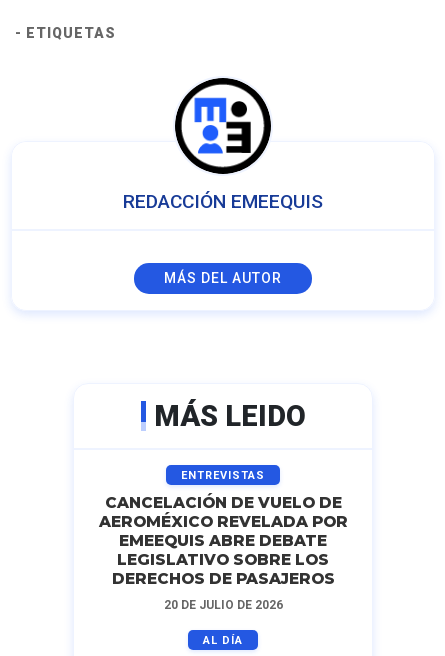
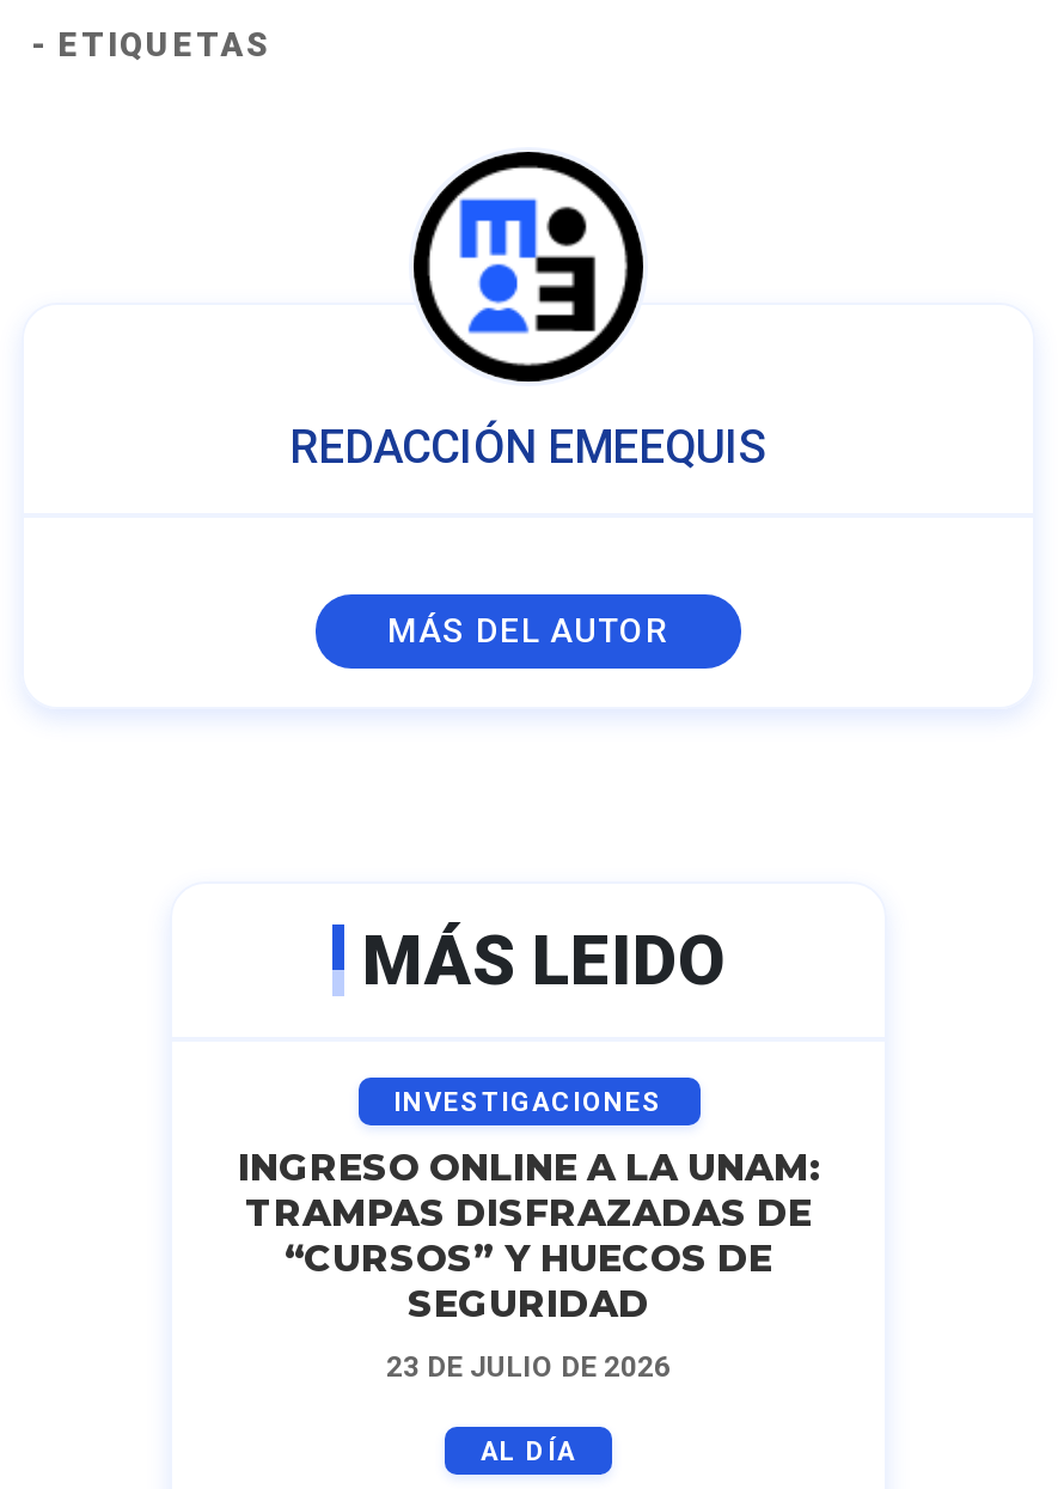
[181,469,265,482] ENTREVISTAS -> [393,1088,664,1119] INVESTIGACIONES
[98,493,347,588] CANCELACIÓN DE VUELO DE | AEROMÉXICO REVELADA POR | EMEEQUIS ABRE DEBATE | LEGISLATIVO SOBRE LOS | DERECHOS DE PASAJEROS -> [238,1146,819,1328] INGRESO ONLINE A LA UNAM: | TRAMPAS DISFRAZADAS DE | “CURSOS” Y HUECOS DE | SEGURIDAD
[163,598,282,612] 20 DE JULIO DE 2026 -> [386,1351,671,1385] 23 DE JULIO DE 2026

